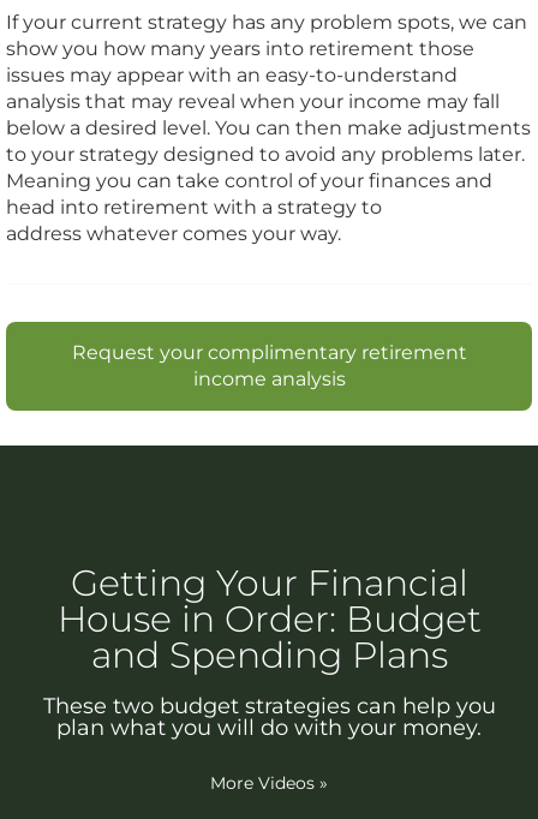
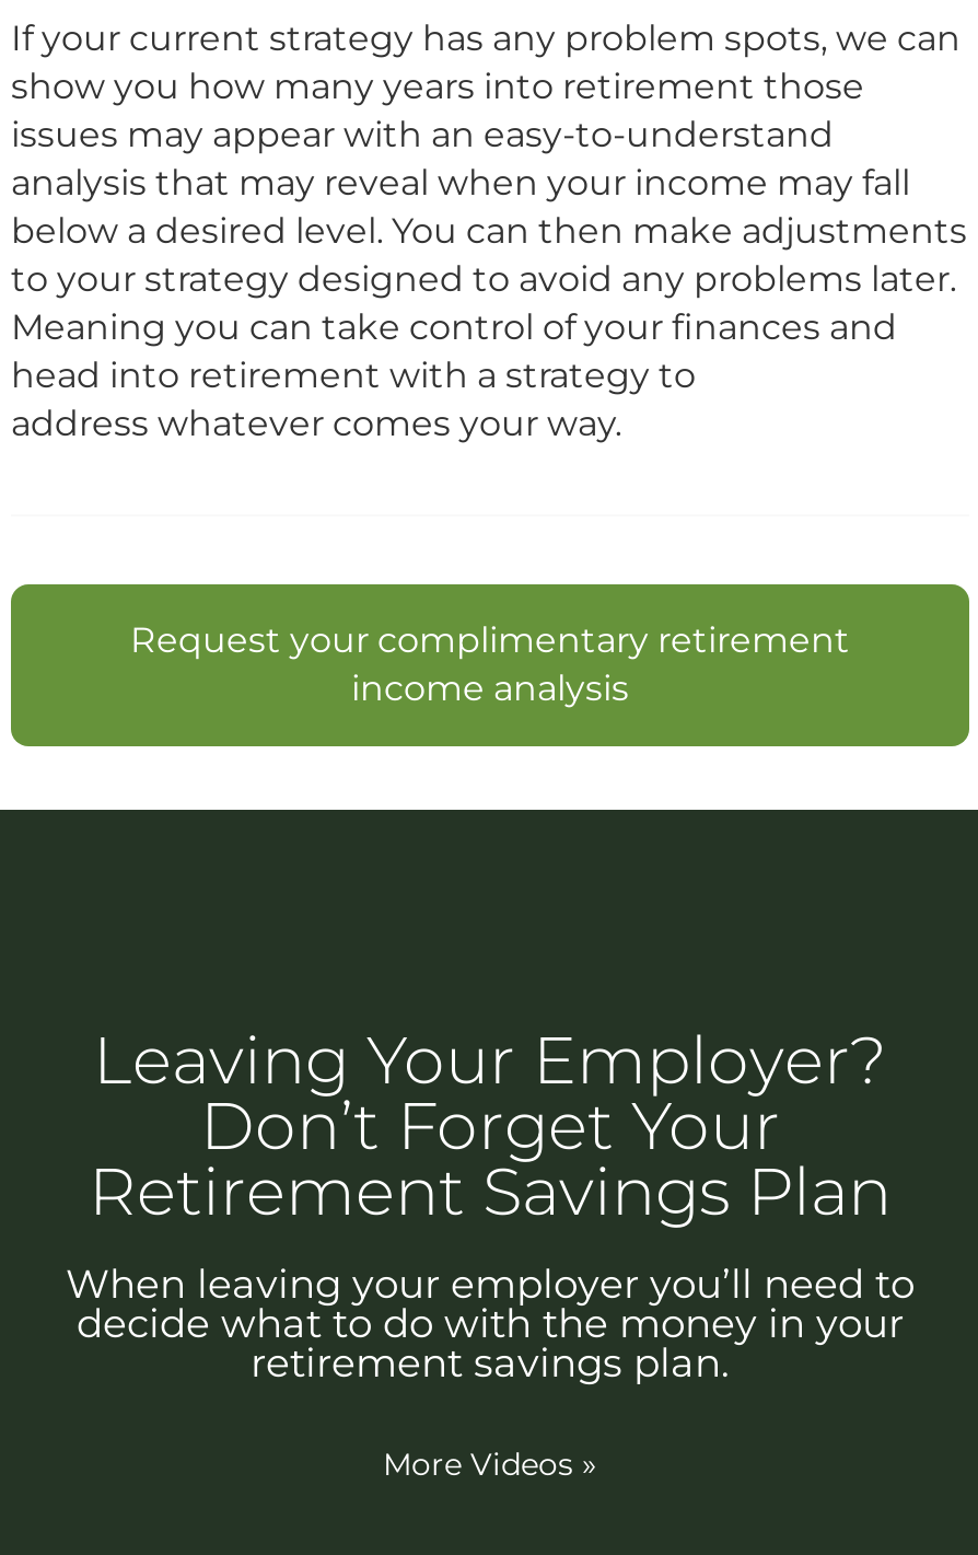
[43,560,495,740] Getting Your Financial | House in Order: Budget | and Spending Plans | These two budget strategies can help you | plan what you will do with your money. -> [66,1019,915,1387] Leaving Your Employer? | Don’t Forget Your | Retirement Savings Plan | When leaving your employer you’ll need to | decide what to do with the money in your | retirement savings plan.

